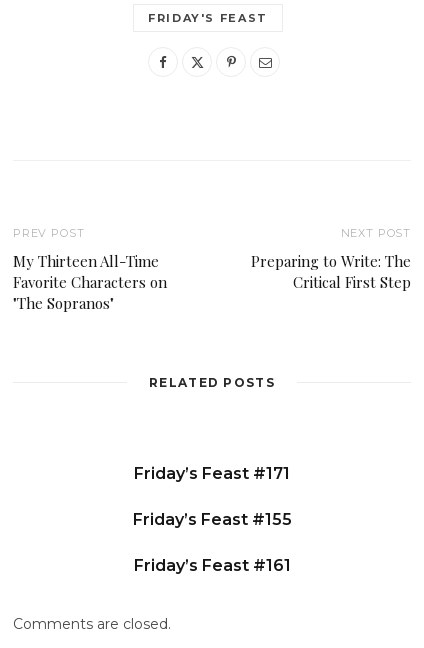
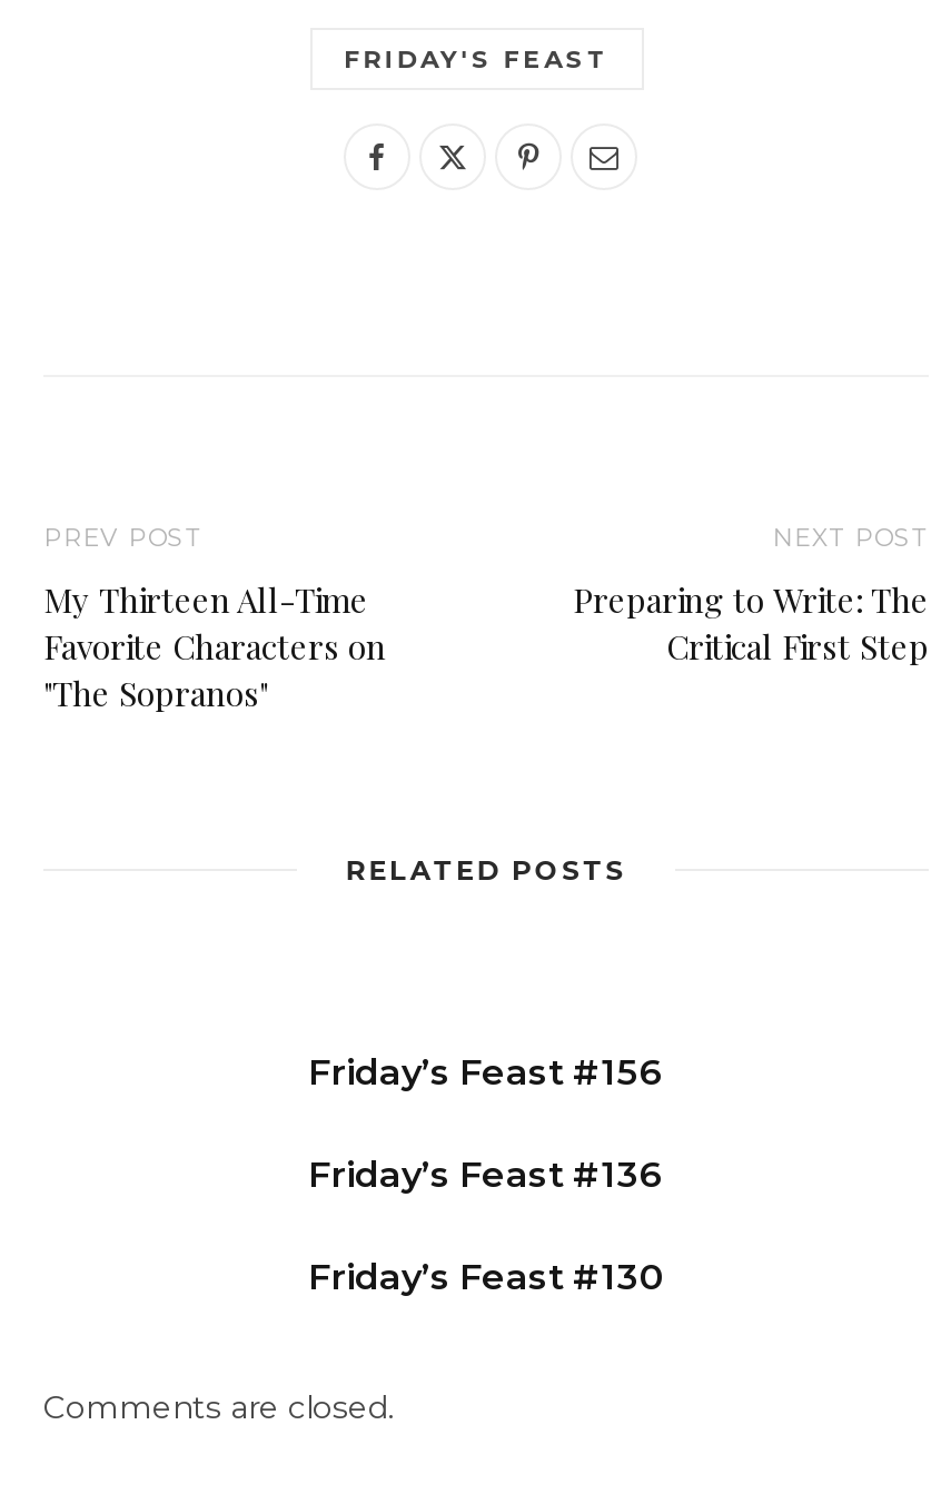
[134,464,290,483] Friday’s Feast #171 -> [308,1051,664,1094] Friday’s Feast #156
[132,510,291,529] Friday’s Feast #155 -> [308,1154,664,1196] Friday’s Feast #136
[133,556,290,575] Friday’s Feast #161 -> [308,1256,664,1298] Friday’s Feast #130

